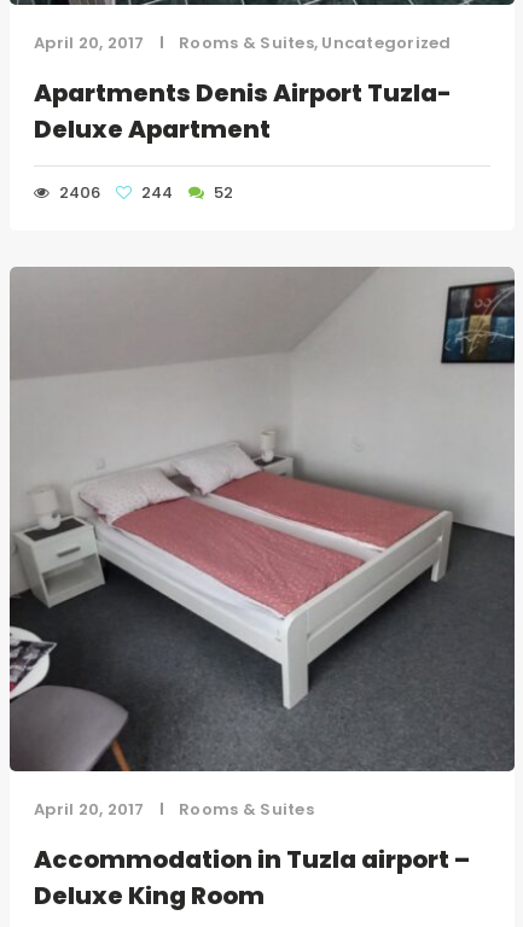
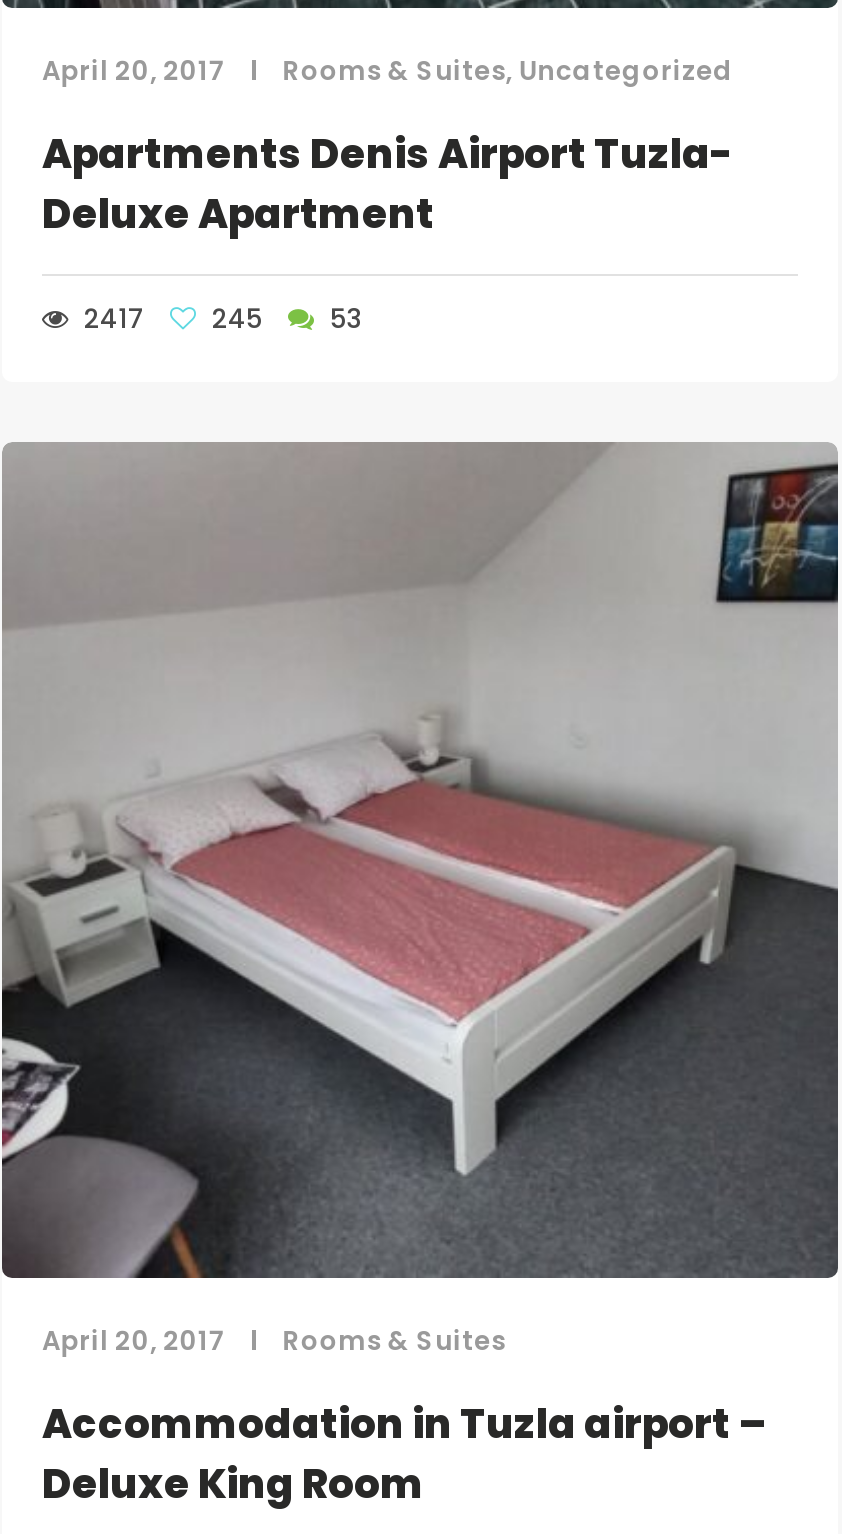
[56,181,104,204] 2406 -> [78,300,150,338] 2417
[138,181,176,204] 244 -> [206,300,268,338] 245
[210,181,233,204] 52 -> [324,300,362,338] 53

